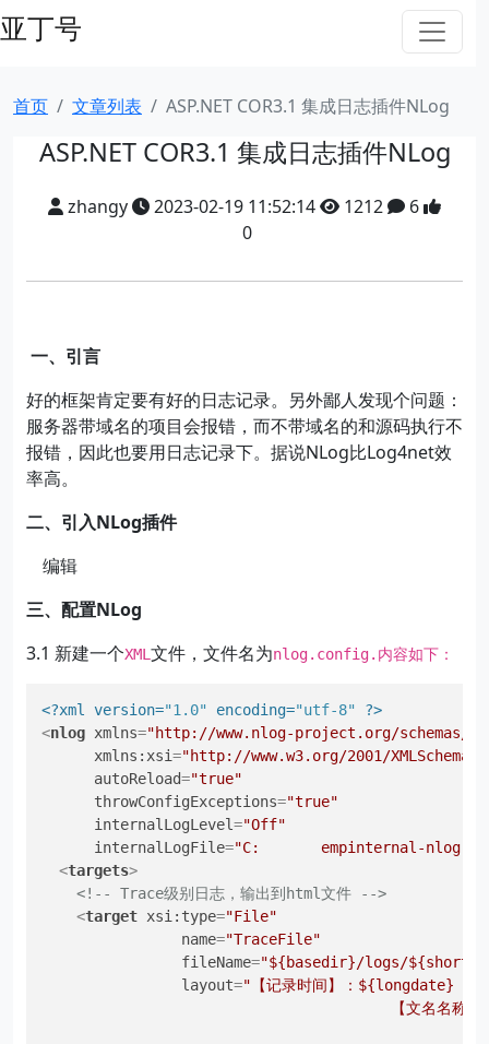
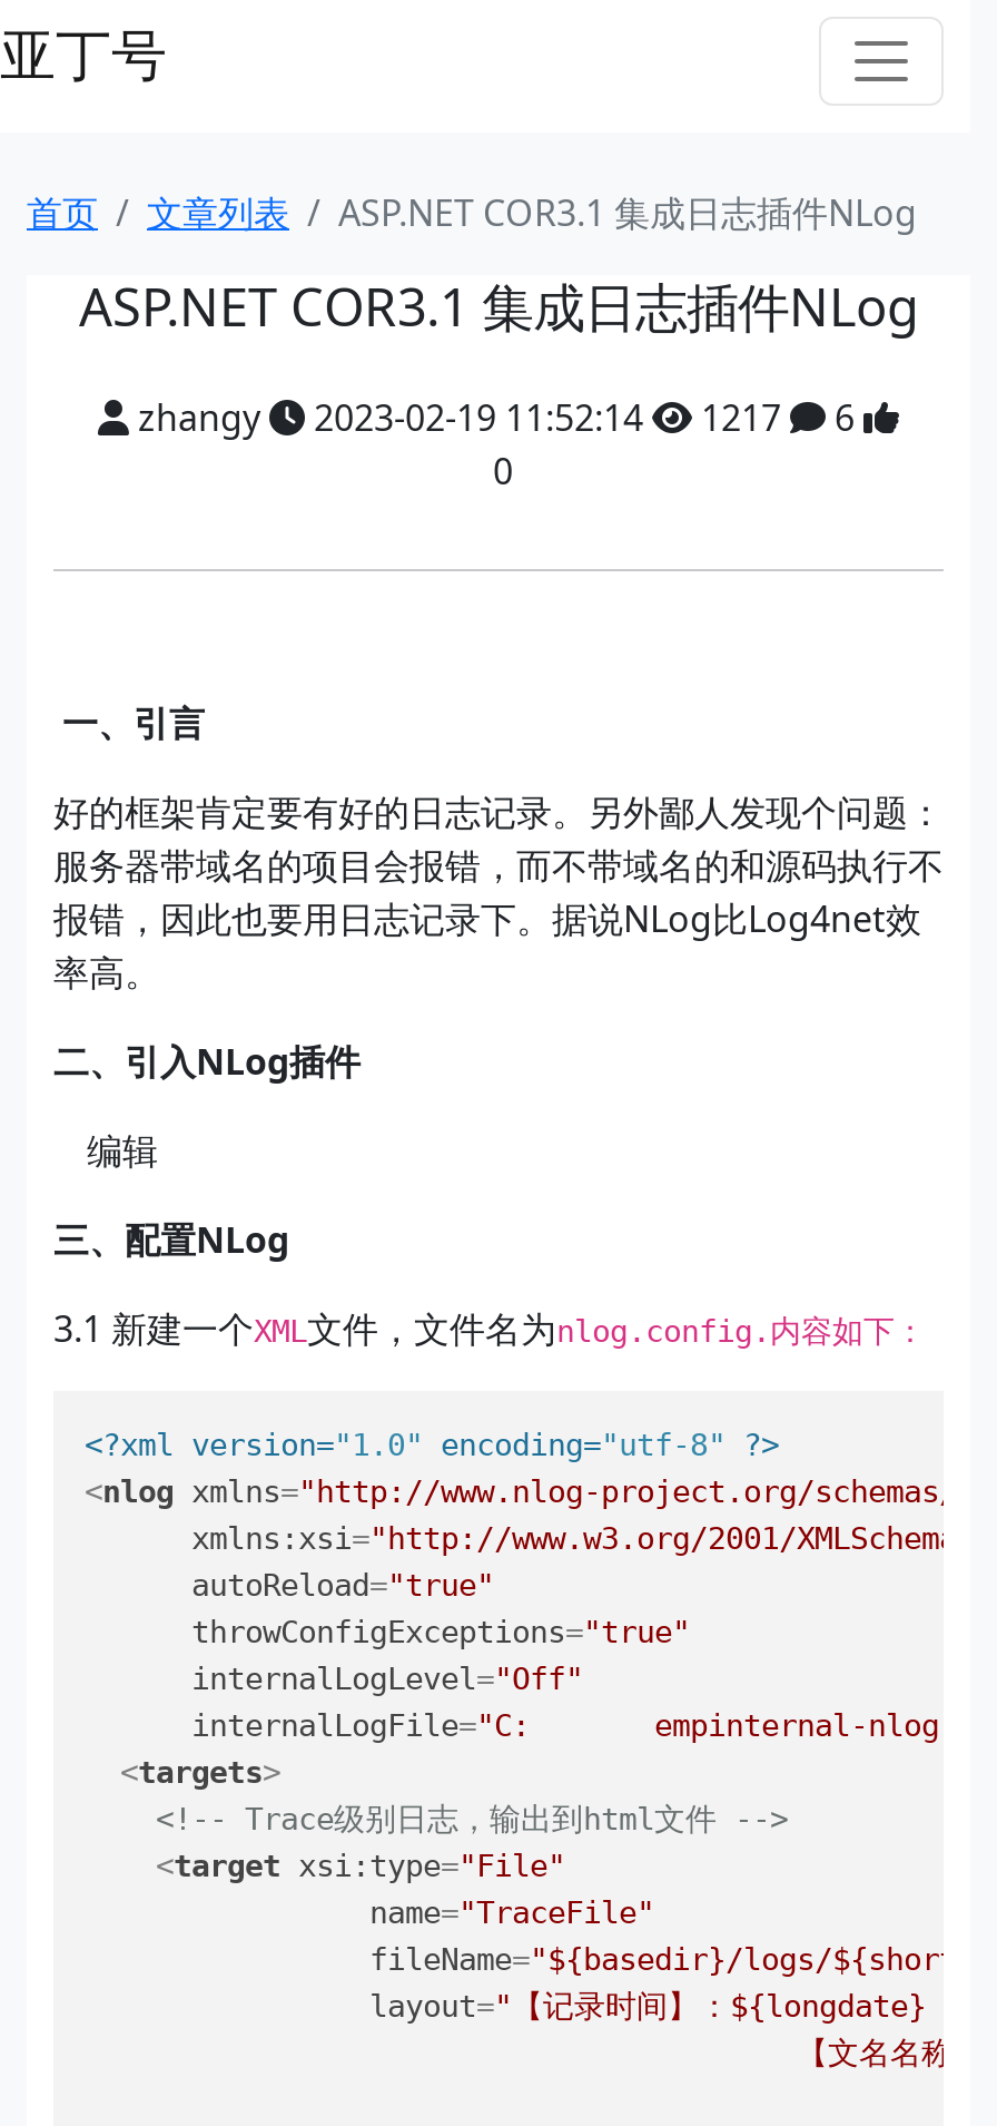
[63,194,424,218] zhangy 2023-02-19 11:52:14 1212 6 -> [129,393,863,442] zhangy 2023-02-19 11:52:14 1217 6

